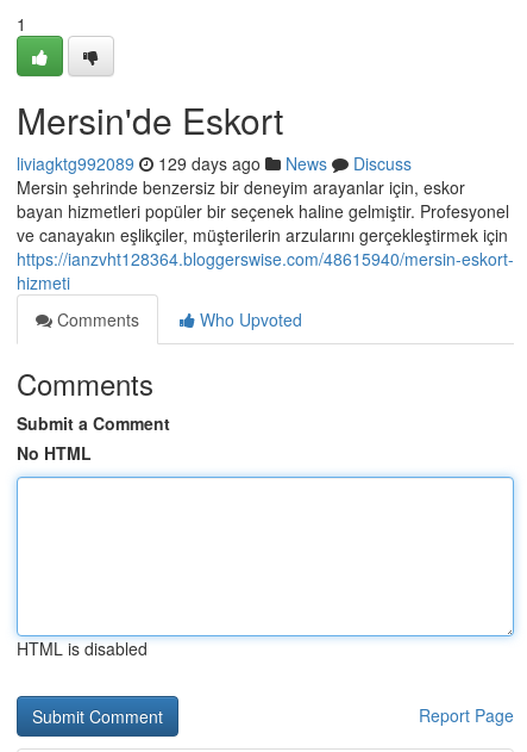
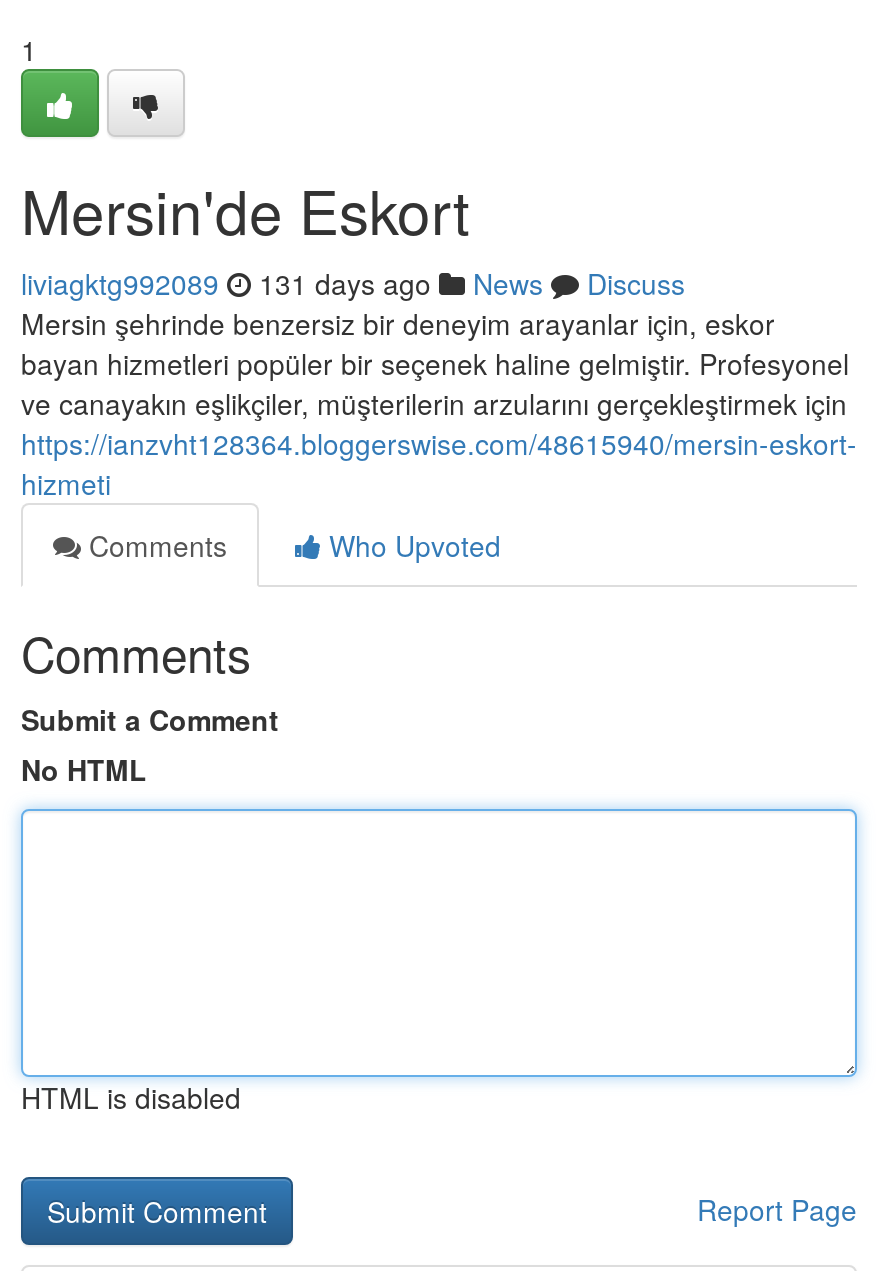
[17,151,412,175] liviagktg992089 129 days ago News Discuss -> [21,263,685,303] liviagktg992089 131 days ago News Discuss

